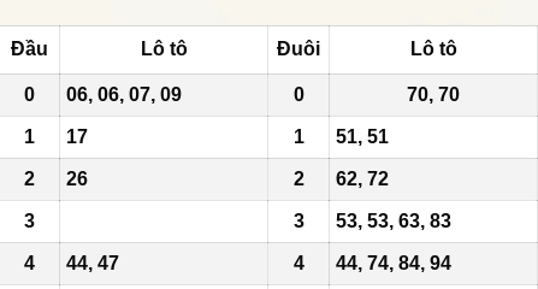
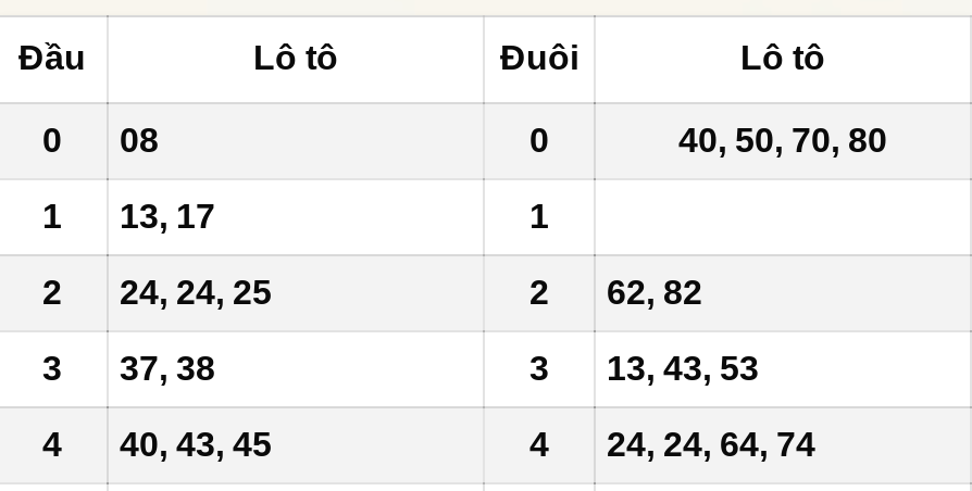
[23,84,182,104] 0 06, 06, 07, 09 -> [42,121,159,158] 0 08
[407,84,460,104] 70, 70 -> [678,121,887,158] 40, 50, 70, 80
[23,126,88,146] 1 17 -> [42,197,215,234] 1 13, 17
[336,126,389,146] 51, 51 -> none
[23,168,88,189] 2 26 -> [42,273,272,310] 2 24, 24, 25
[293,168,389,189] 2 62, 72 -> [529,273,702,310] 2 62, 82
[293,210,451,231] 3 53, 53, 63, 83 -> [529,349,759,386] 3 13, 43, 53
none -> [120,349,215,386] 37, 38
[23,252,119,273] 4 44, 47 -> [42,425,272,462] 4 40, 43, 45
[293,252,451,273] 4 44, 74, 84, 94 -> [529,425,815,462] 4 24, 24, 64, 74

